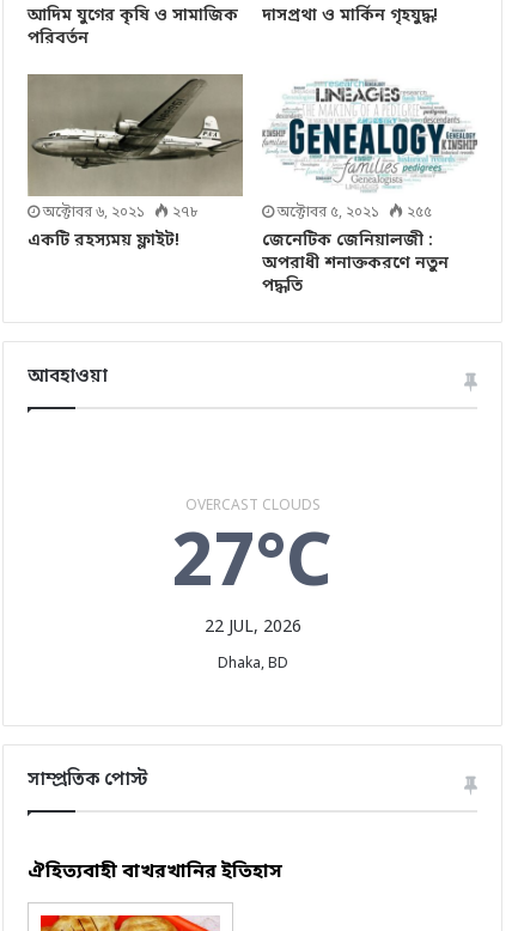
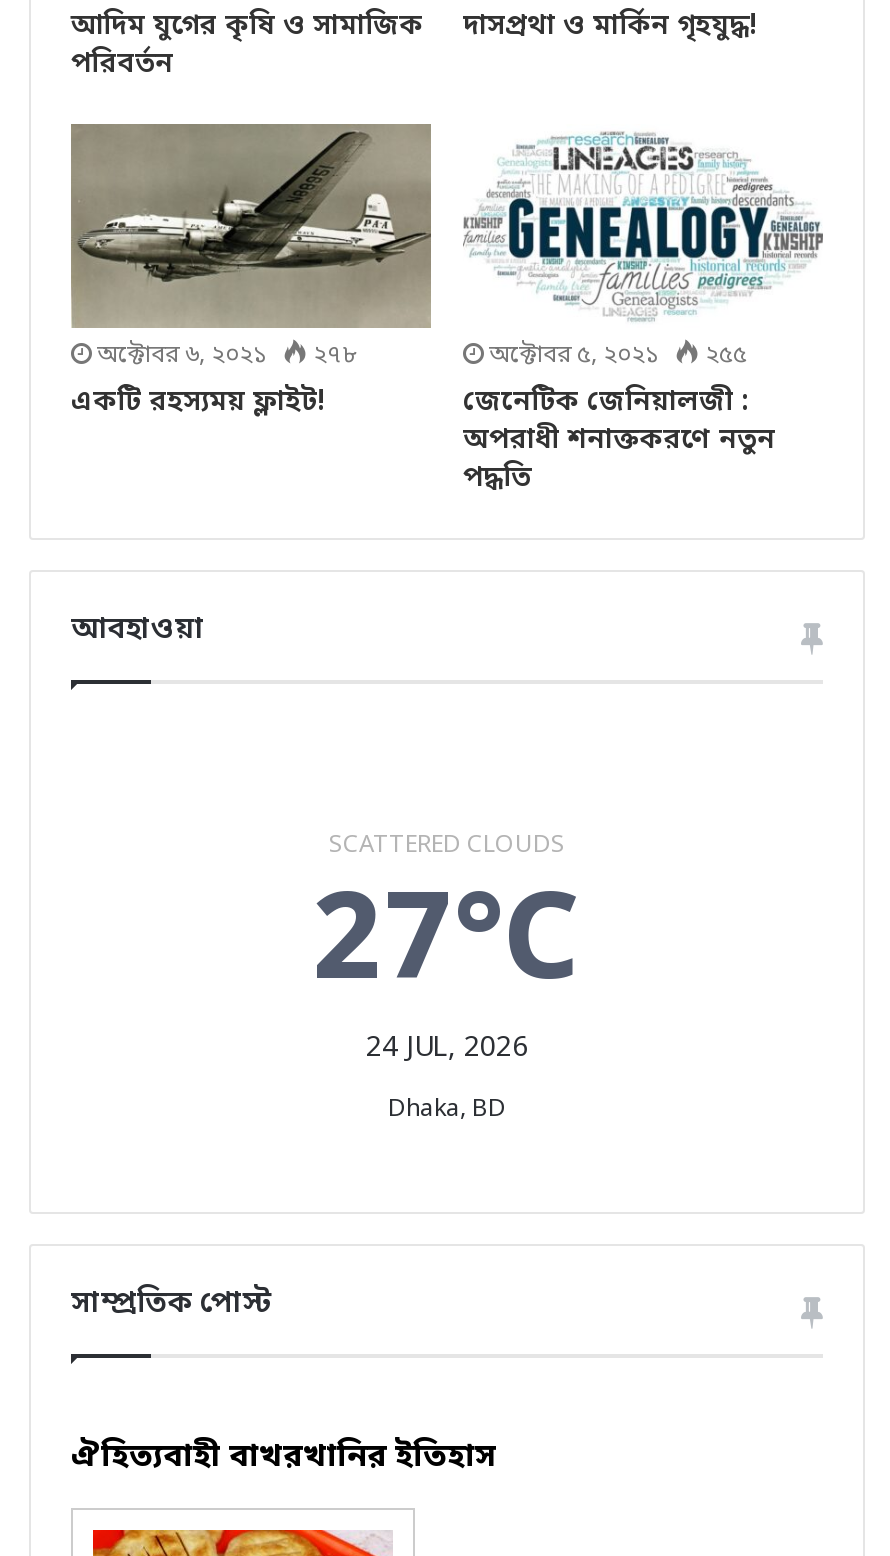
[185,496,320,515] OVERCAST CLOUDS -> [329,829,565,861] SCATTERED CLOUDS
[204,616,301,638] 22 JUL, 2026 -> [366,1029,528,1067] 24 JUL, 2026

